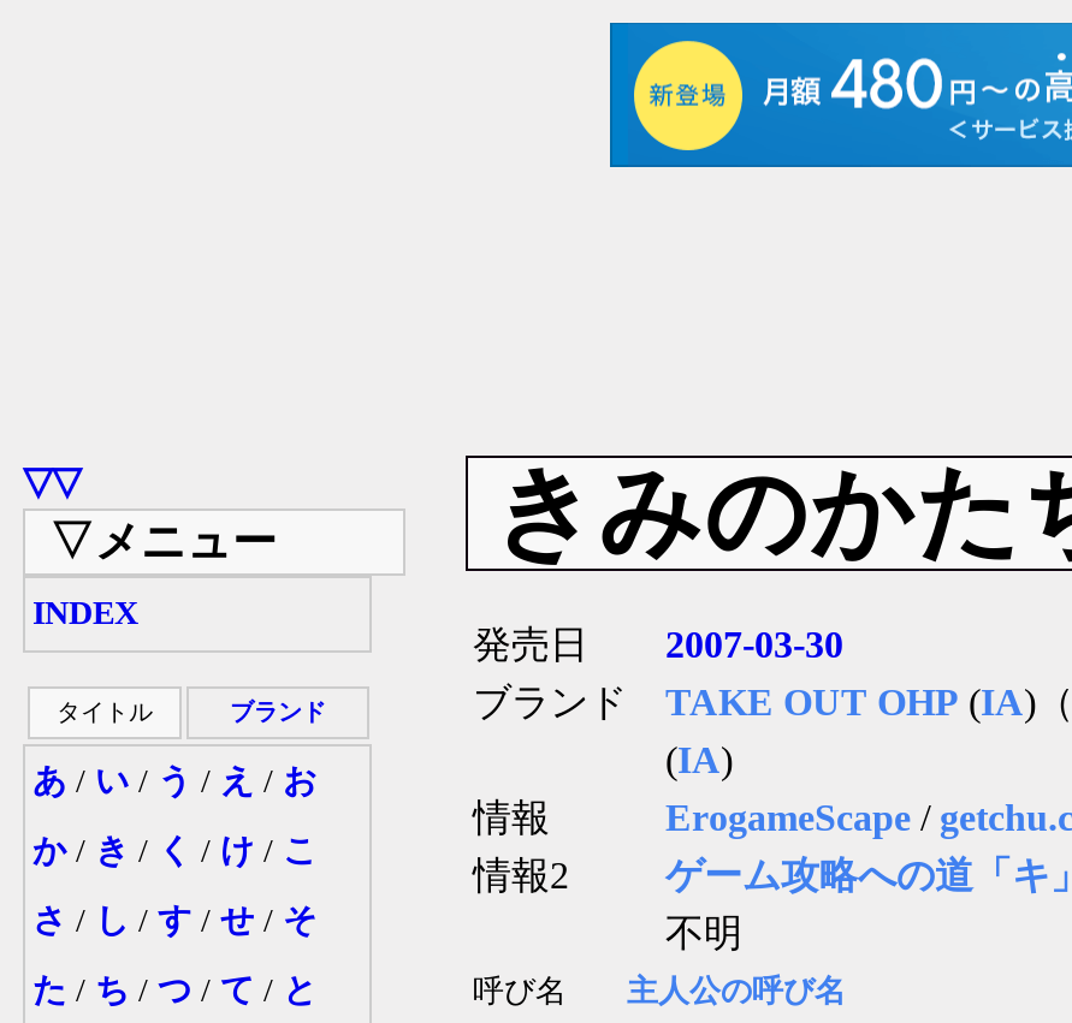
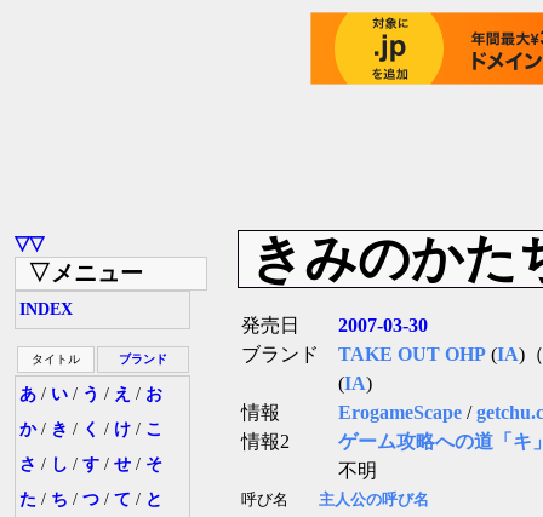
[608,20,1065,169] [image] -> [309,11,539,86] [image]

